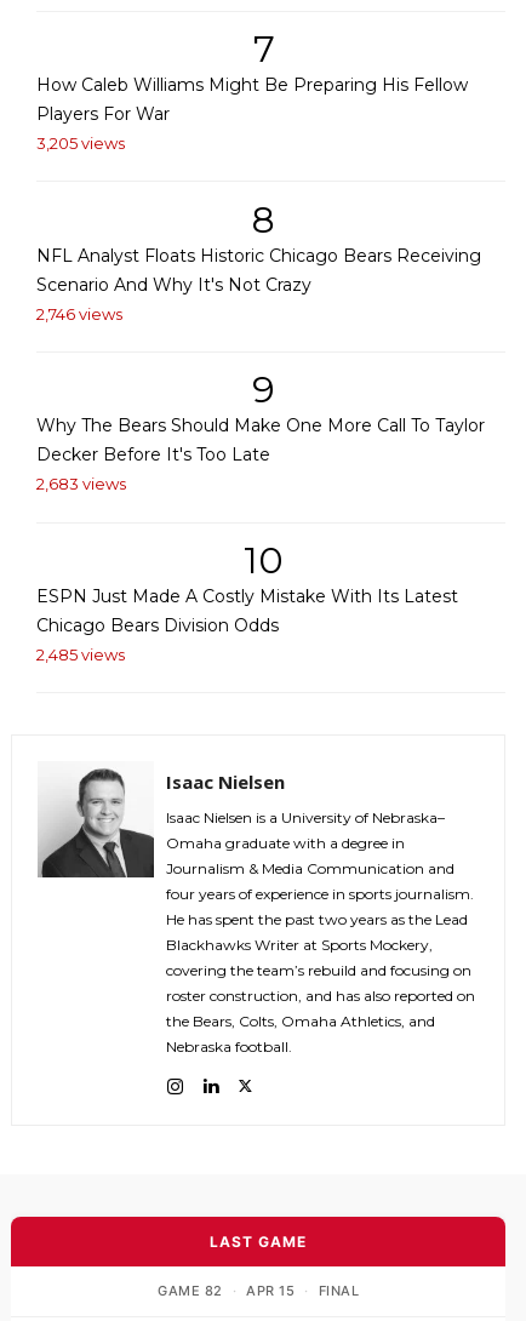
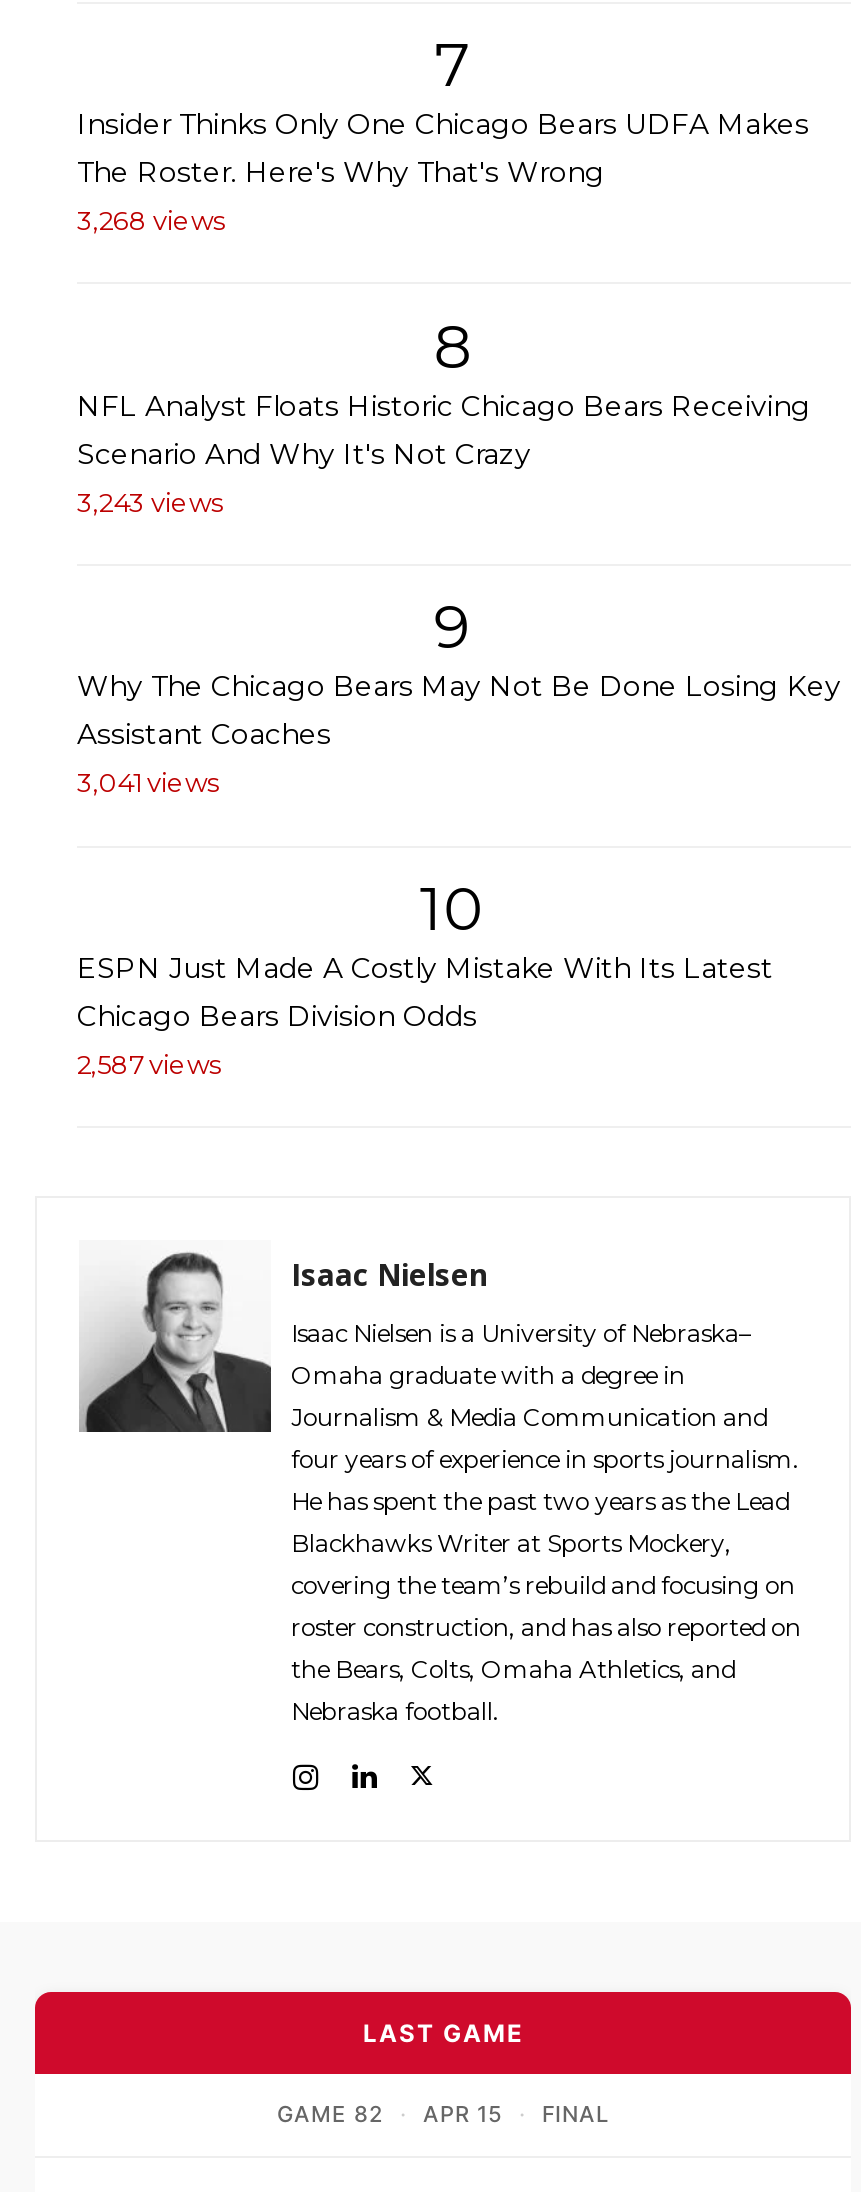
[36,74,468,153] How Caleb Williams Might Be Preparing His Fellow | Players For War | 3,205 views -> [77,106,809,236] Insider Thinks Only One Chicago Bears UDFA Makes | The Roster. Here's Why That's Wrong | 3,268 views
[36,304,122,323] 2,746 views -> [77,485,223,517] 3,243 views
[36,415,485,494] Why The Bears Should Make One More Call To Taylor | Decker Before It's Too Late | 2,683 views -> [77,669,841,799] Why The Chicago Bears May Not Be Done Losing Key | Assistant Coaches | 3,041 views
[36,645,125,664] 2,485 views -> [77,1048,221,1080] 2,587 views

